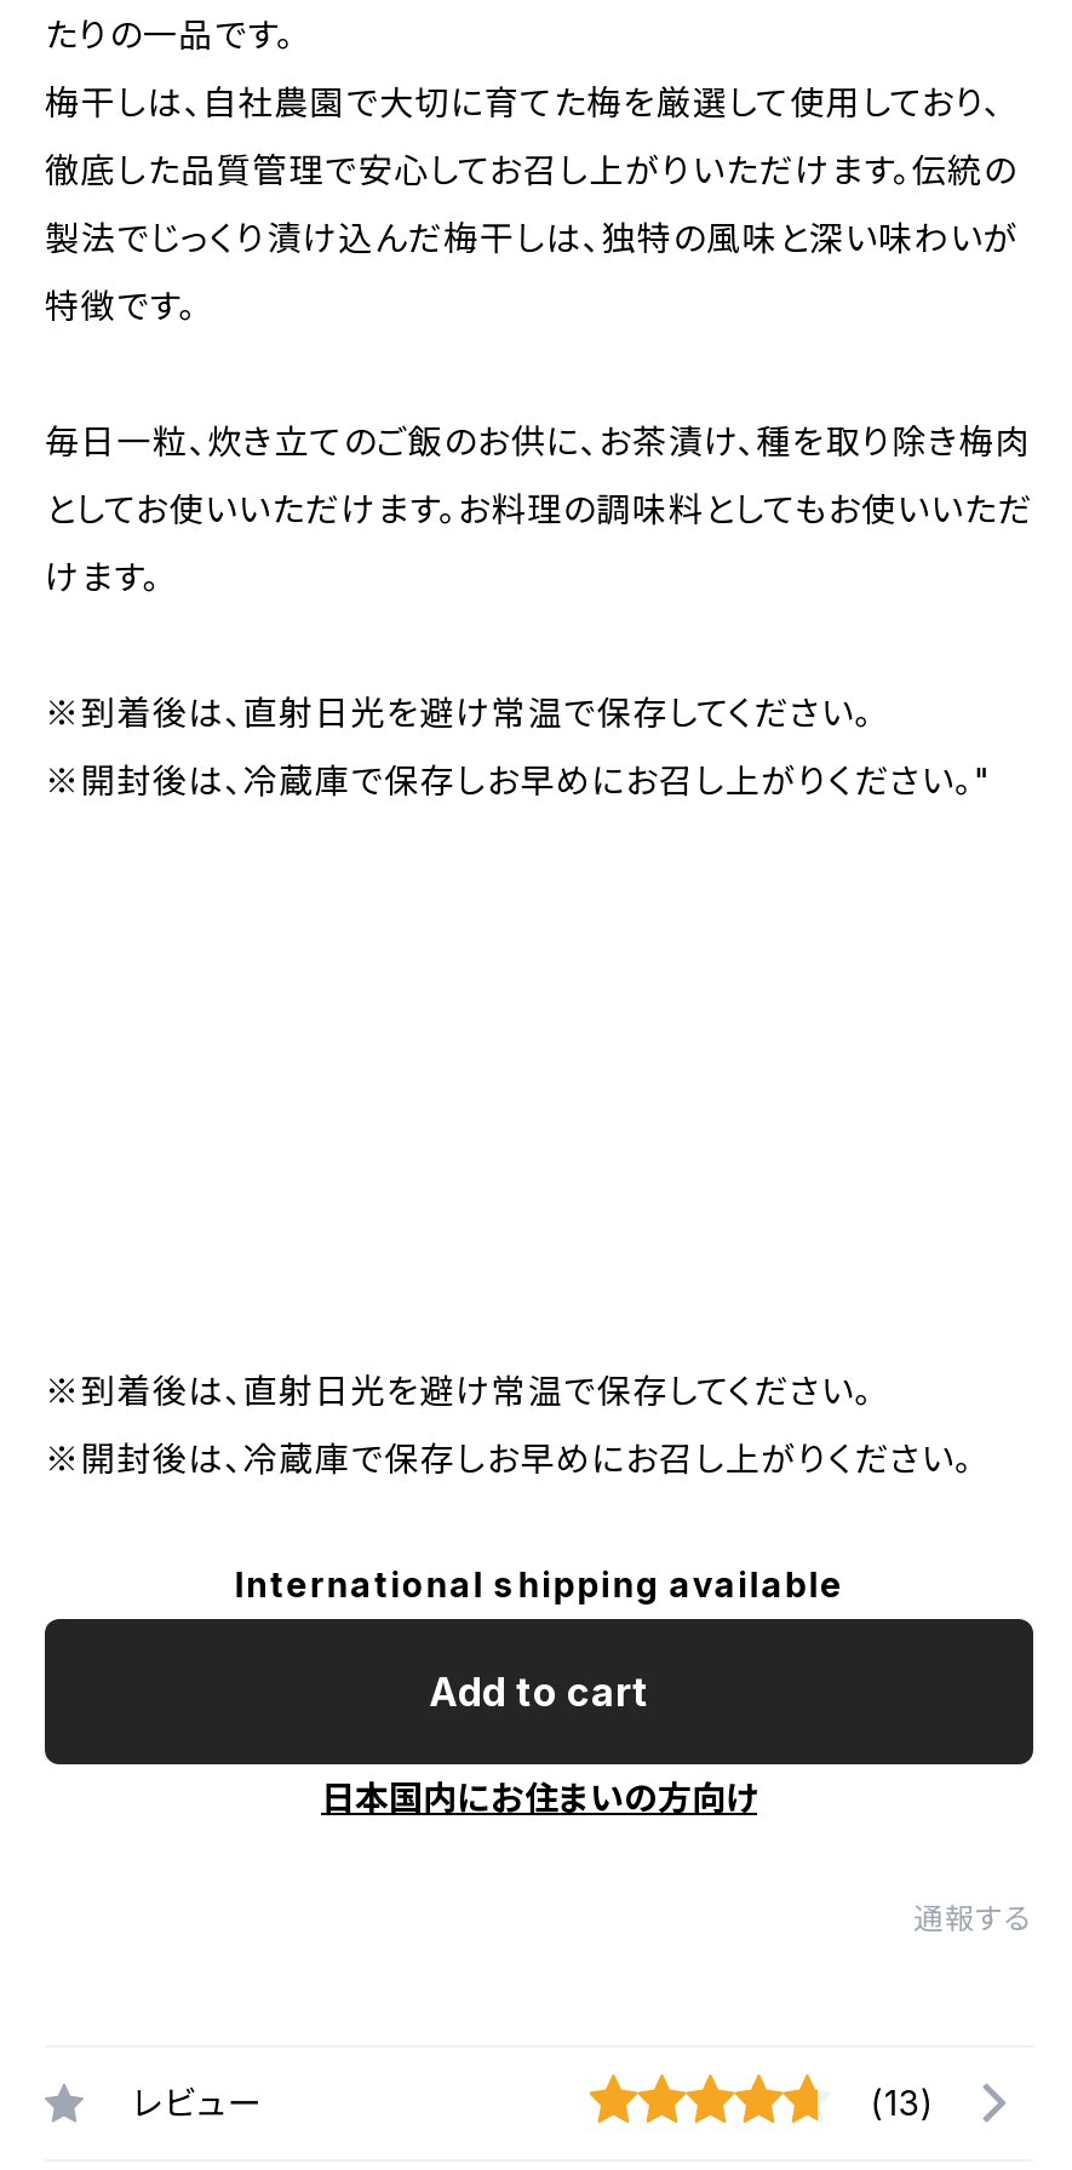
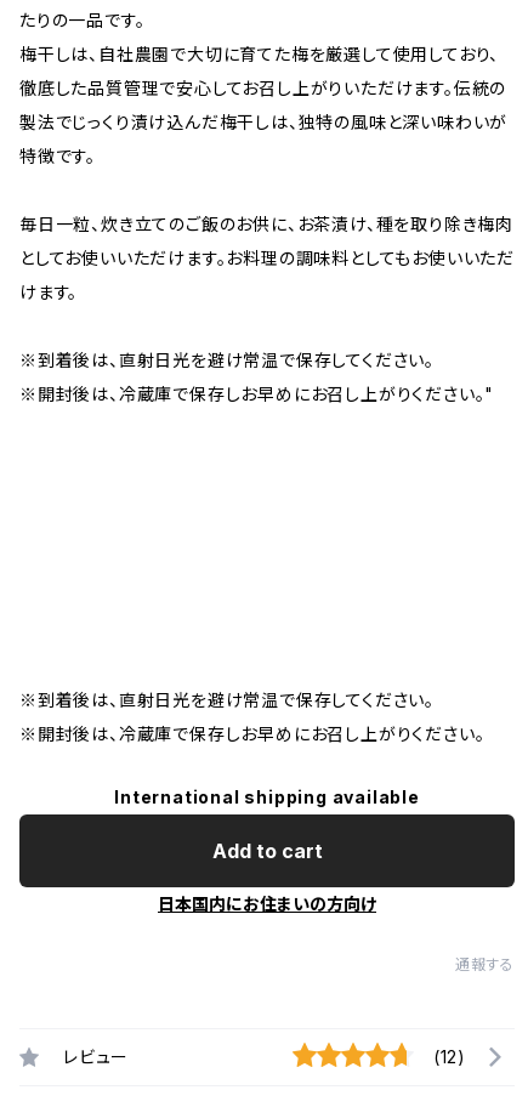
[870,2082,936,2123] (13) -> [433,1046,466,1067] (12)

